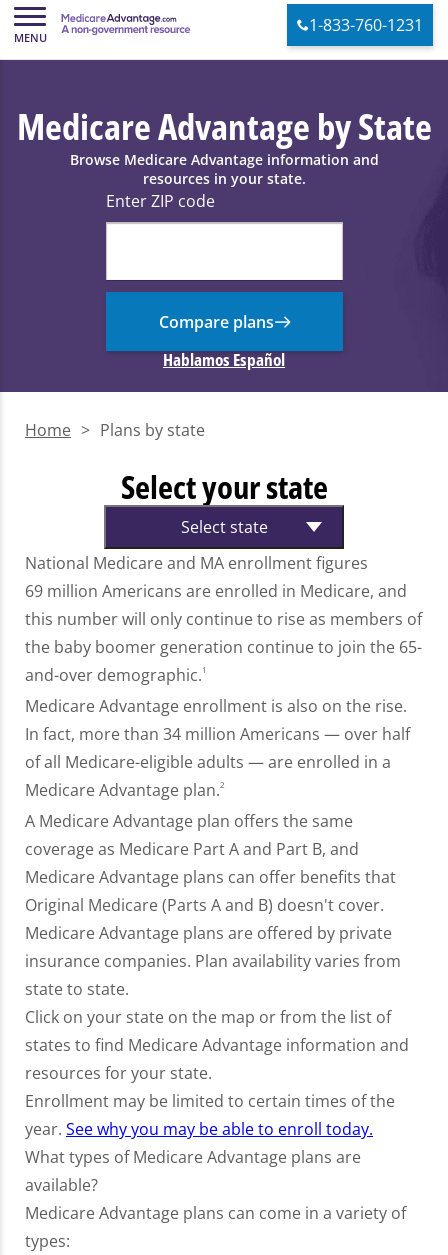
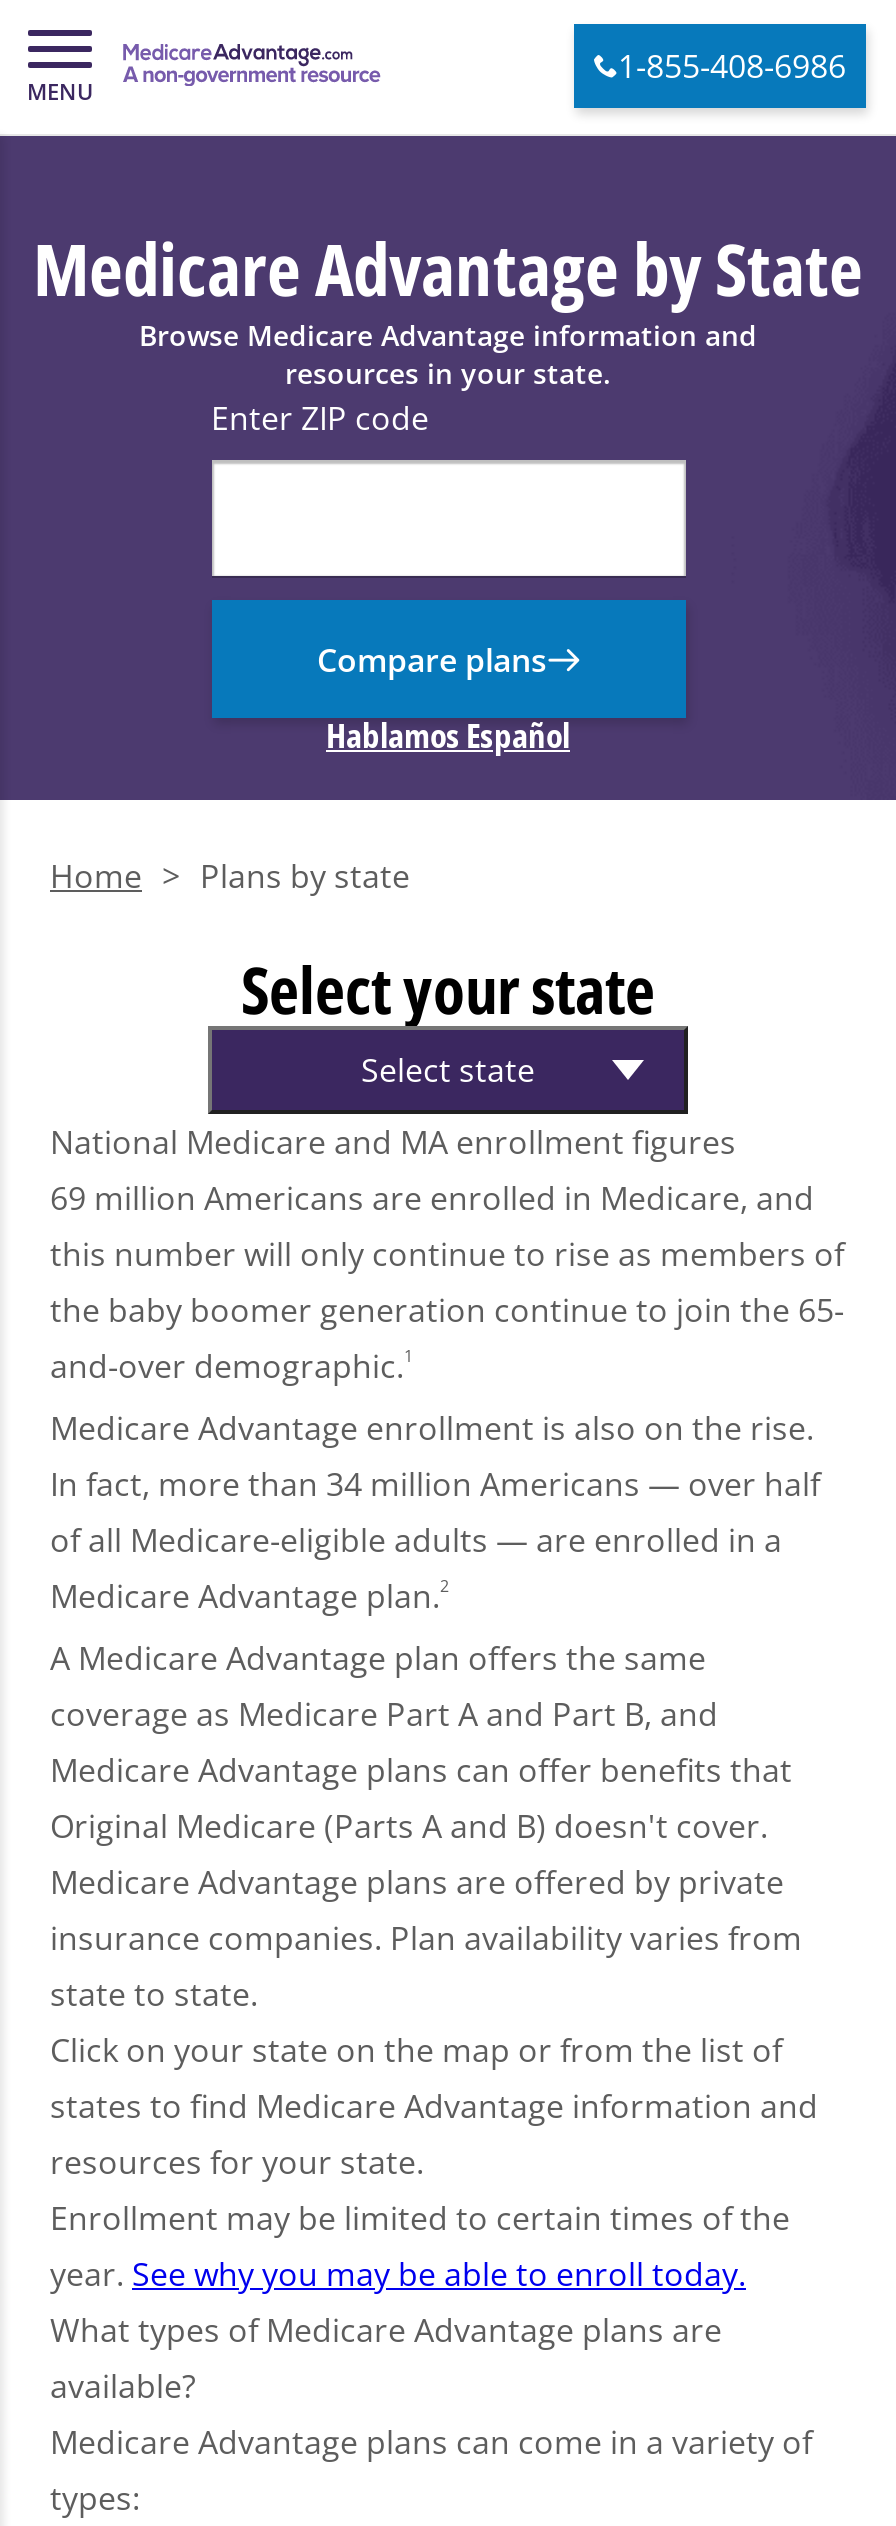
[309,14,423,36] 1-833-760-1231 -> [618,44,846,88] 1-855-408-6986

